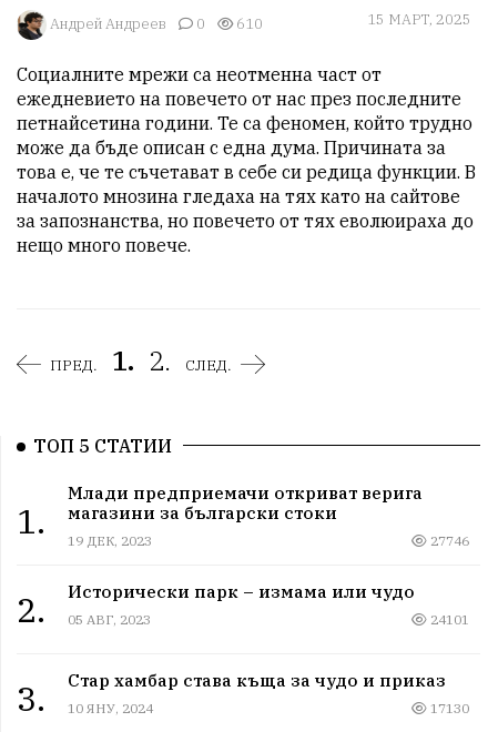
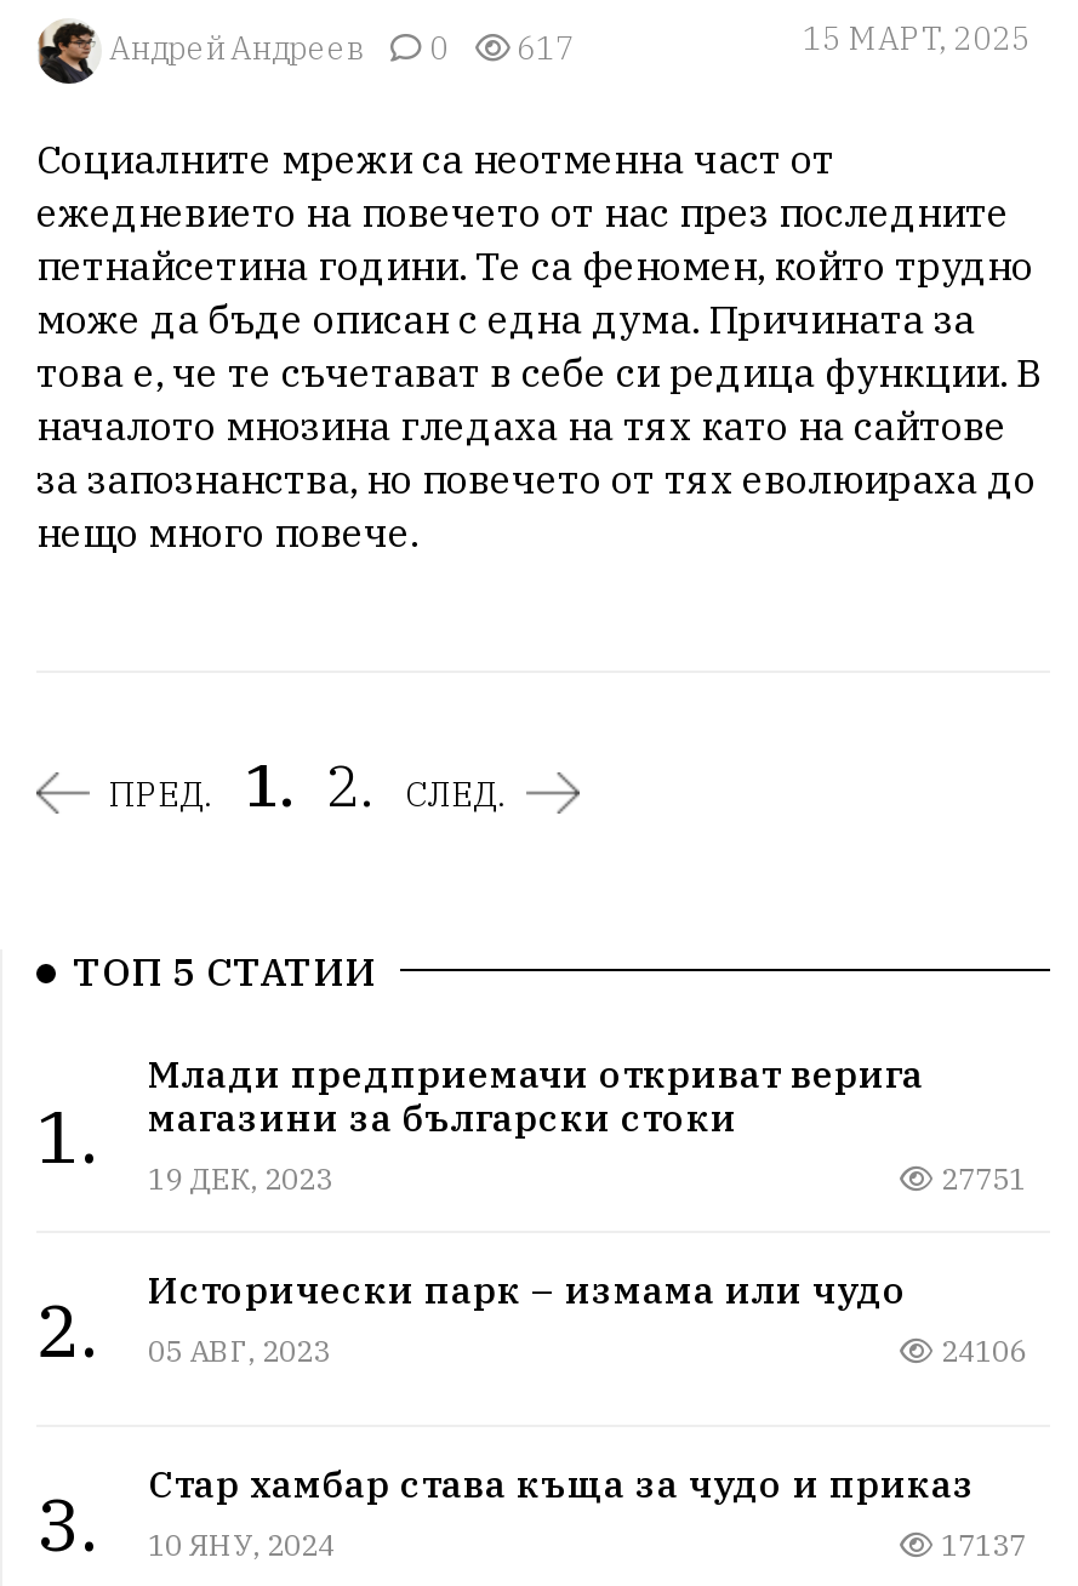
[50,14,263,33] Aндрей Андреев 0 610 -> [109,27,575,69] Aндрей Андреев 0 617
[427,533,469,550] 27746 -> [934,1162,1026,1198] 27751
[427,612,469,628] 24101 -> [934,1334,1026,1370] 24106
[427,700,469,717] 17130 -> [934,1528,1026,1564] 17137

